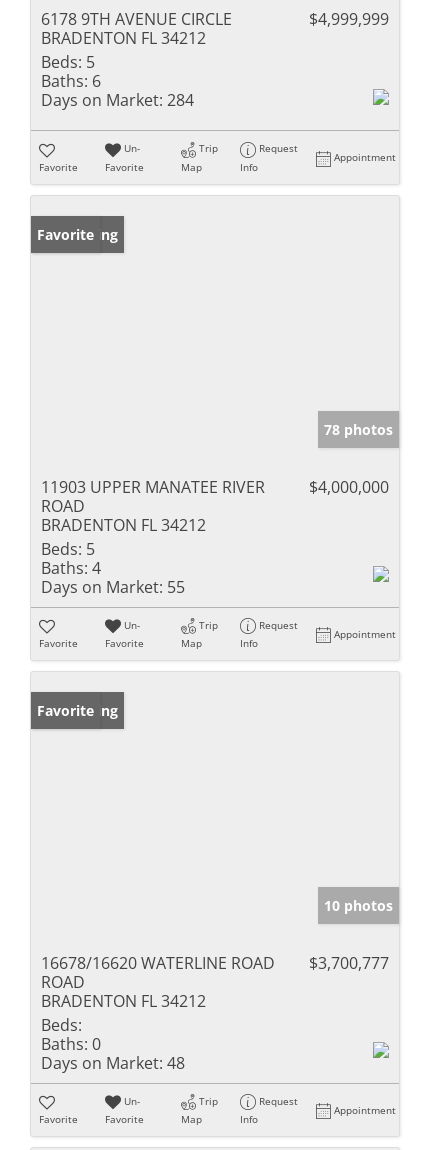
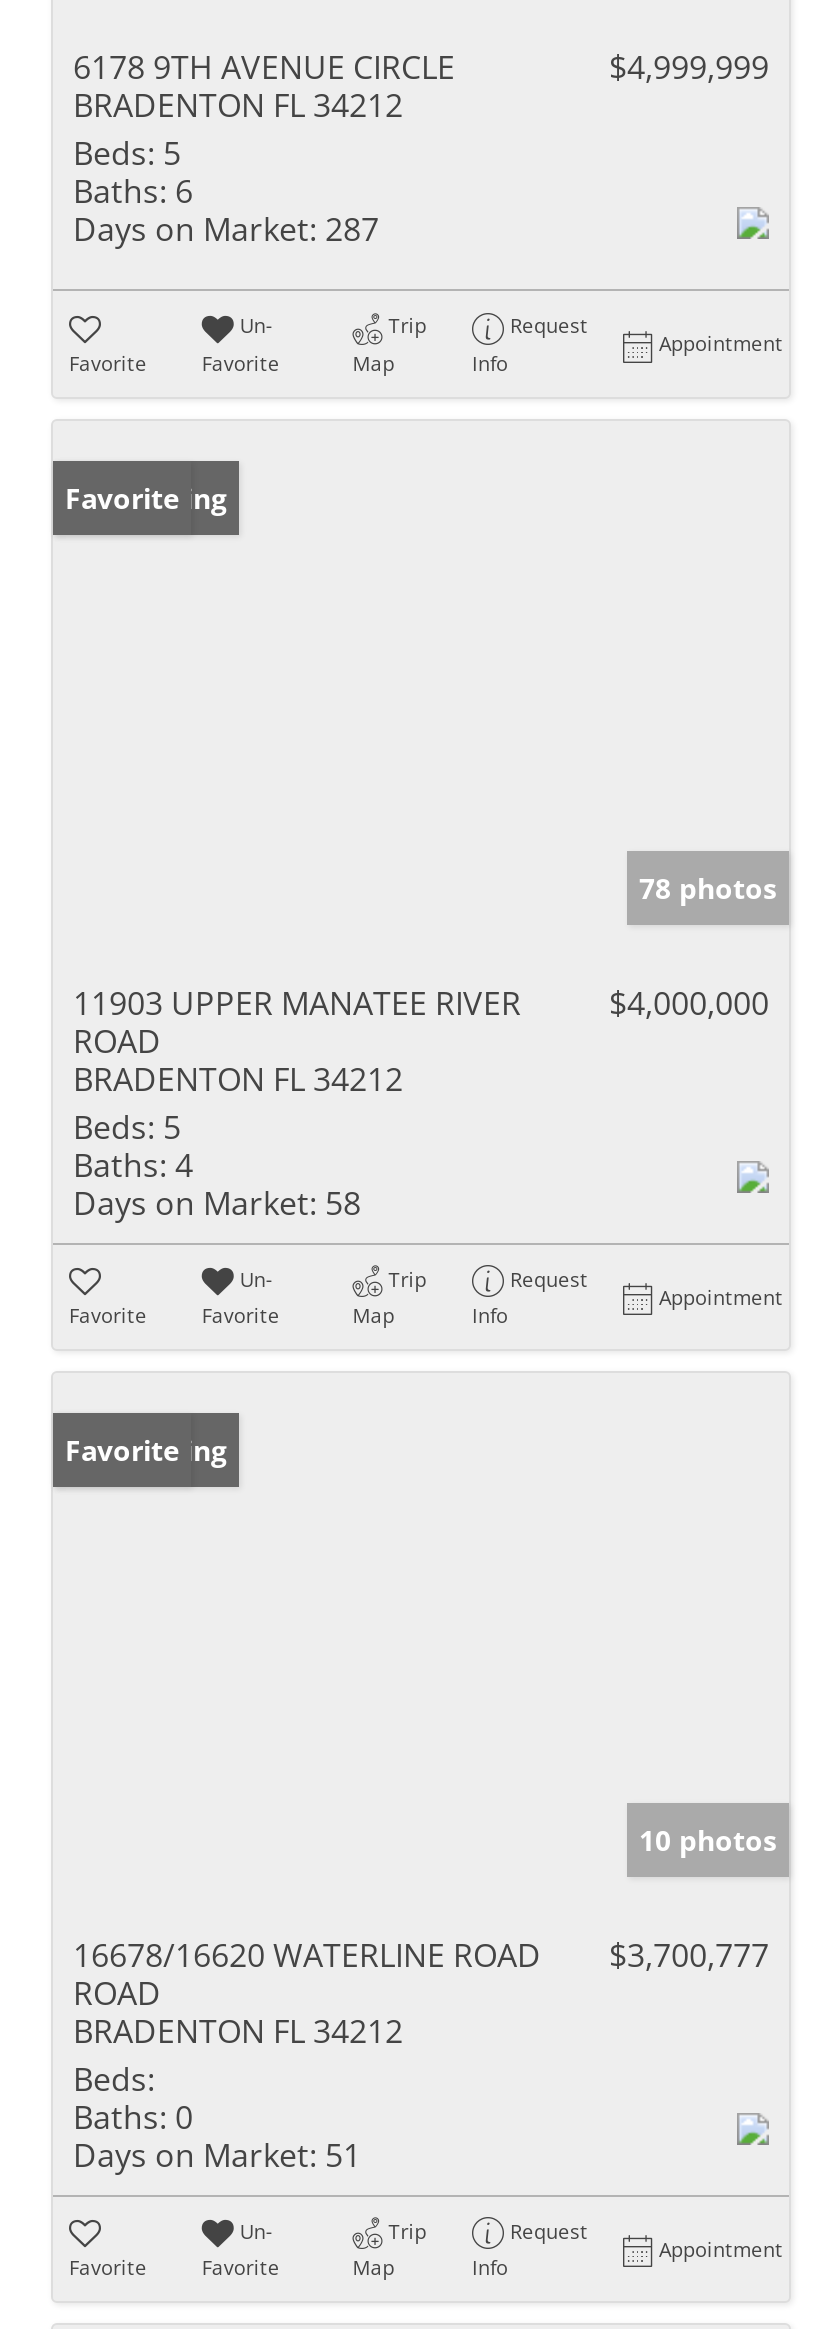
[41,89,194,111] Days on Market: 284 -> [73,208,379,252] Days on Market: 287
[41,576,185,598] Days on Market: 55 -> [73,1180,361,1224] Days on Market: 58
[41,1052,185,1074] Days on Market: 48 -> [73,2133,361,2177] Days on Market: 51

